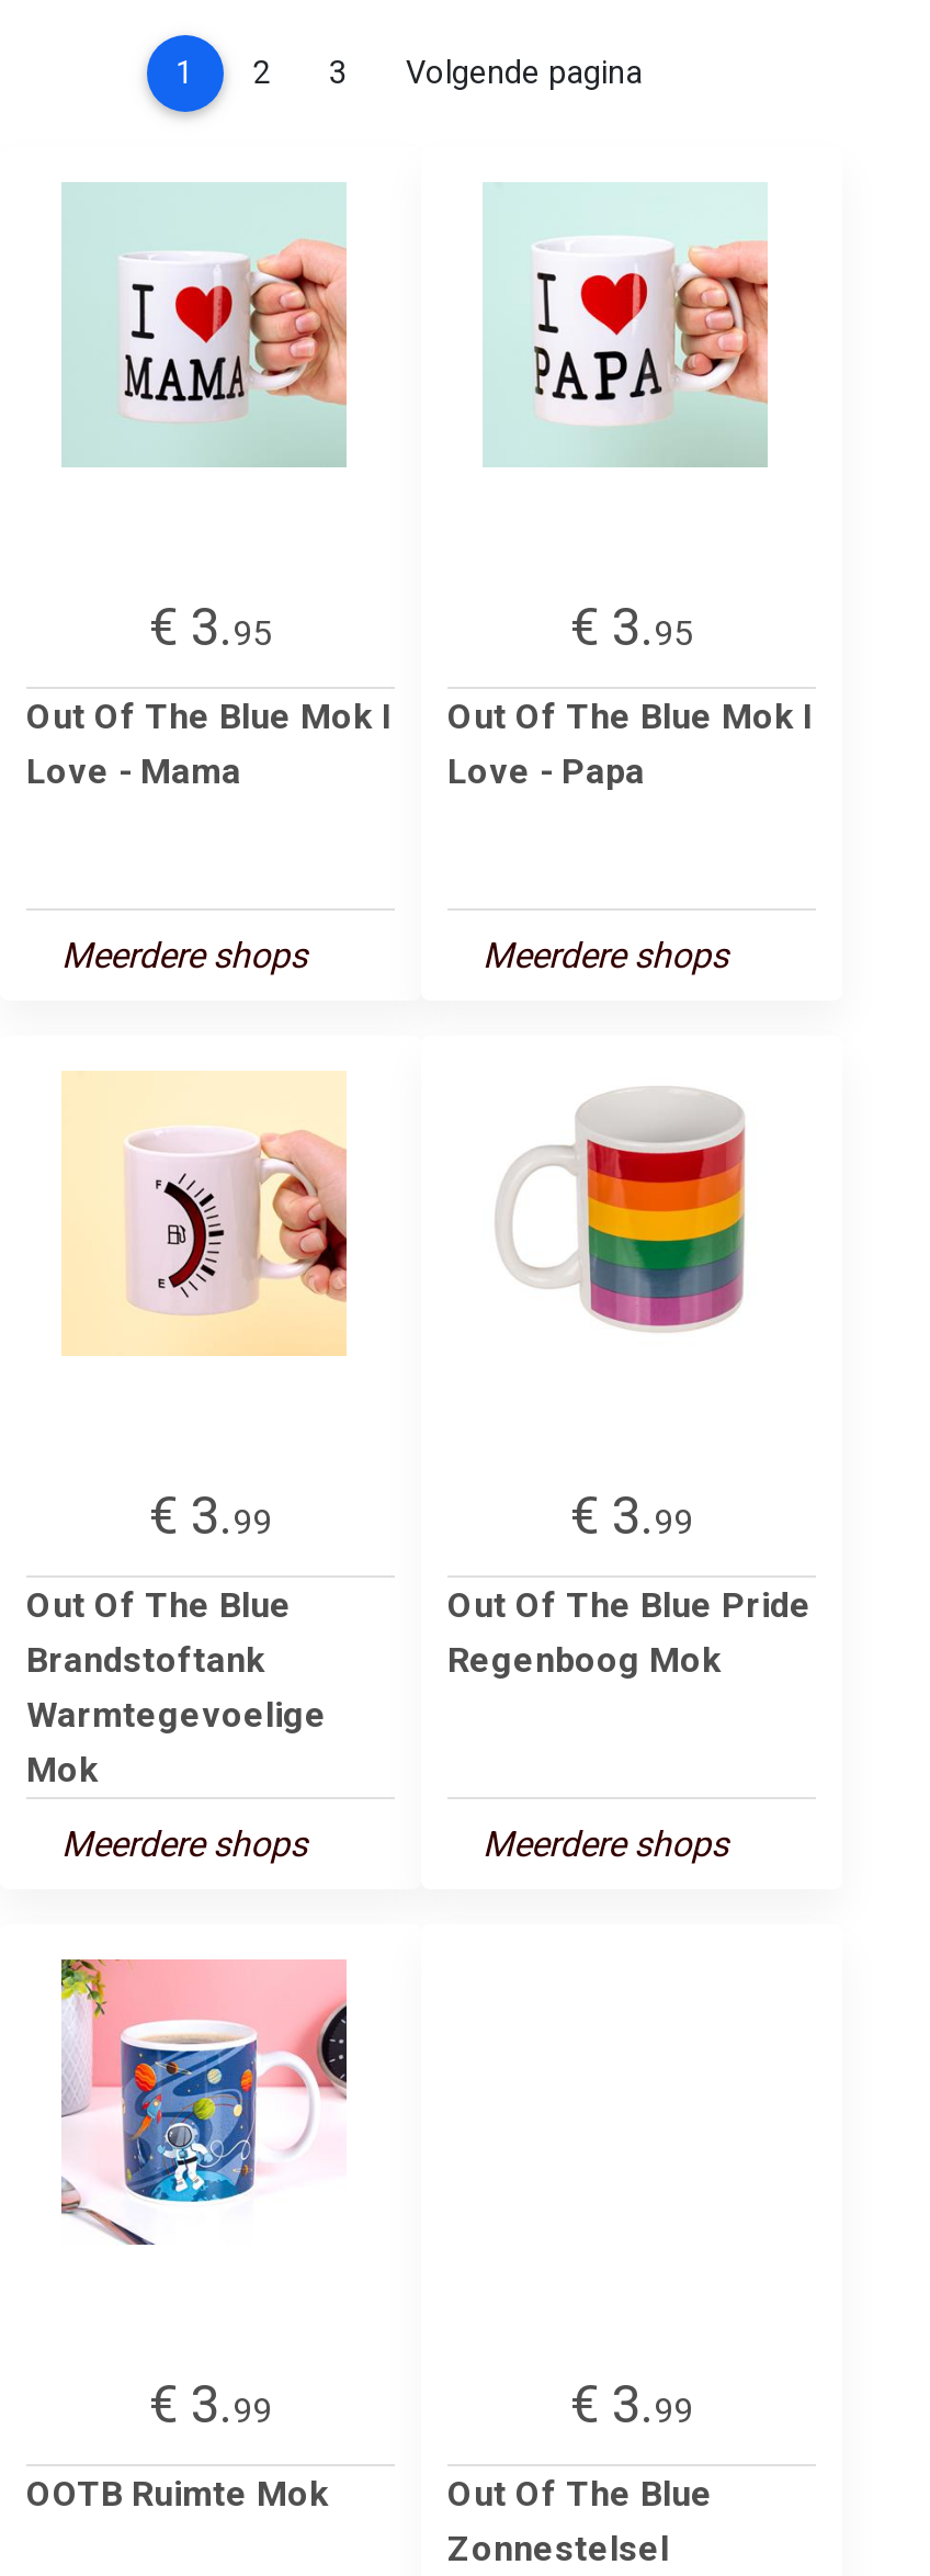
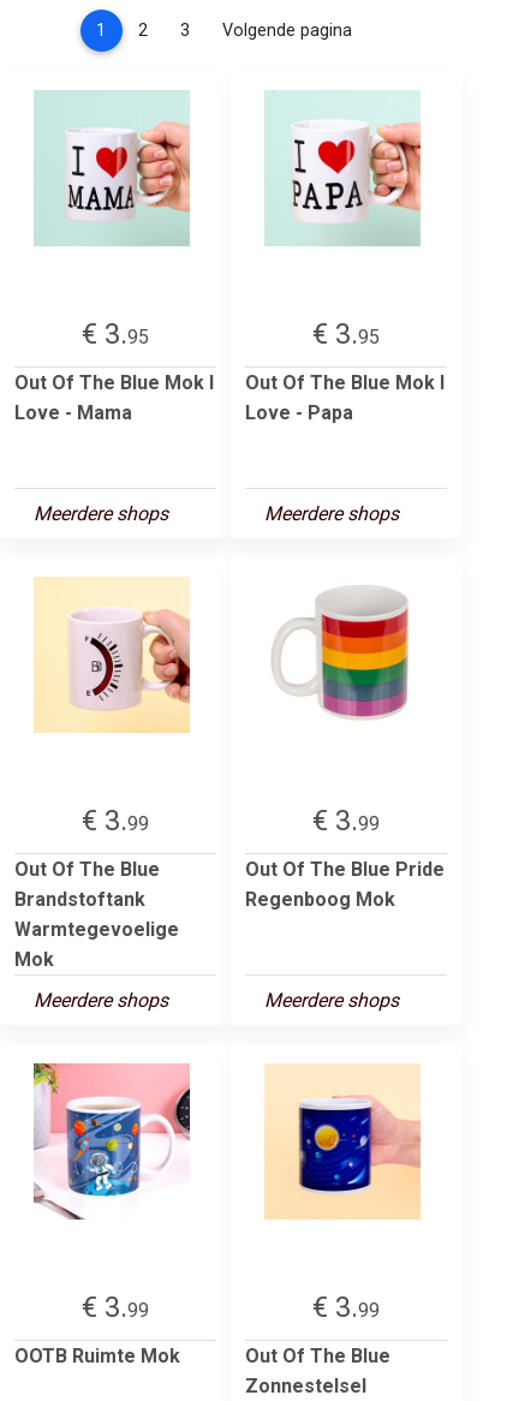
none -> [264,1063,422,1220] [image]

